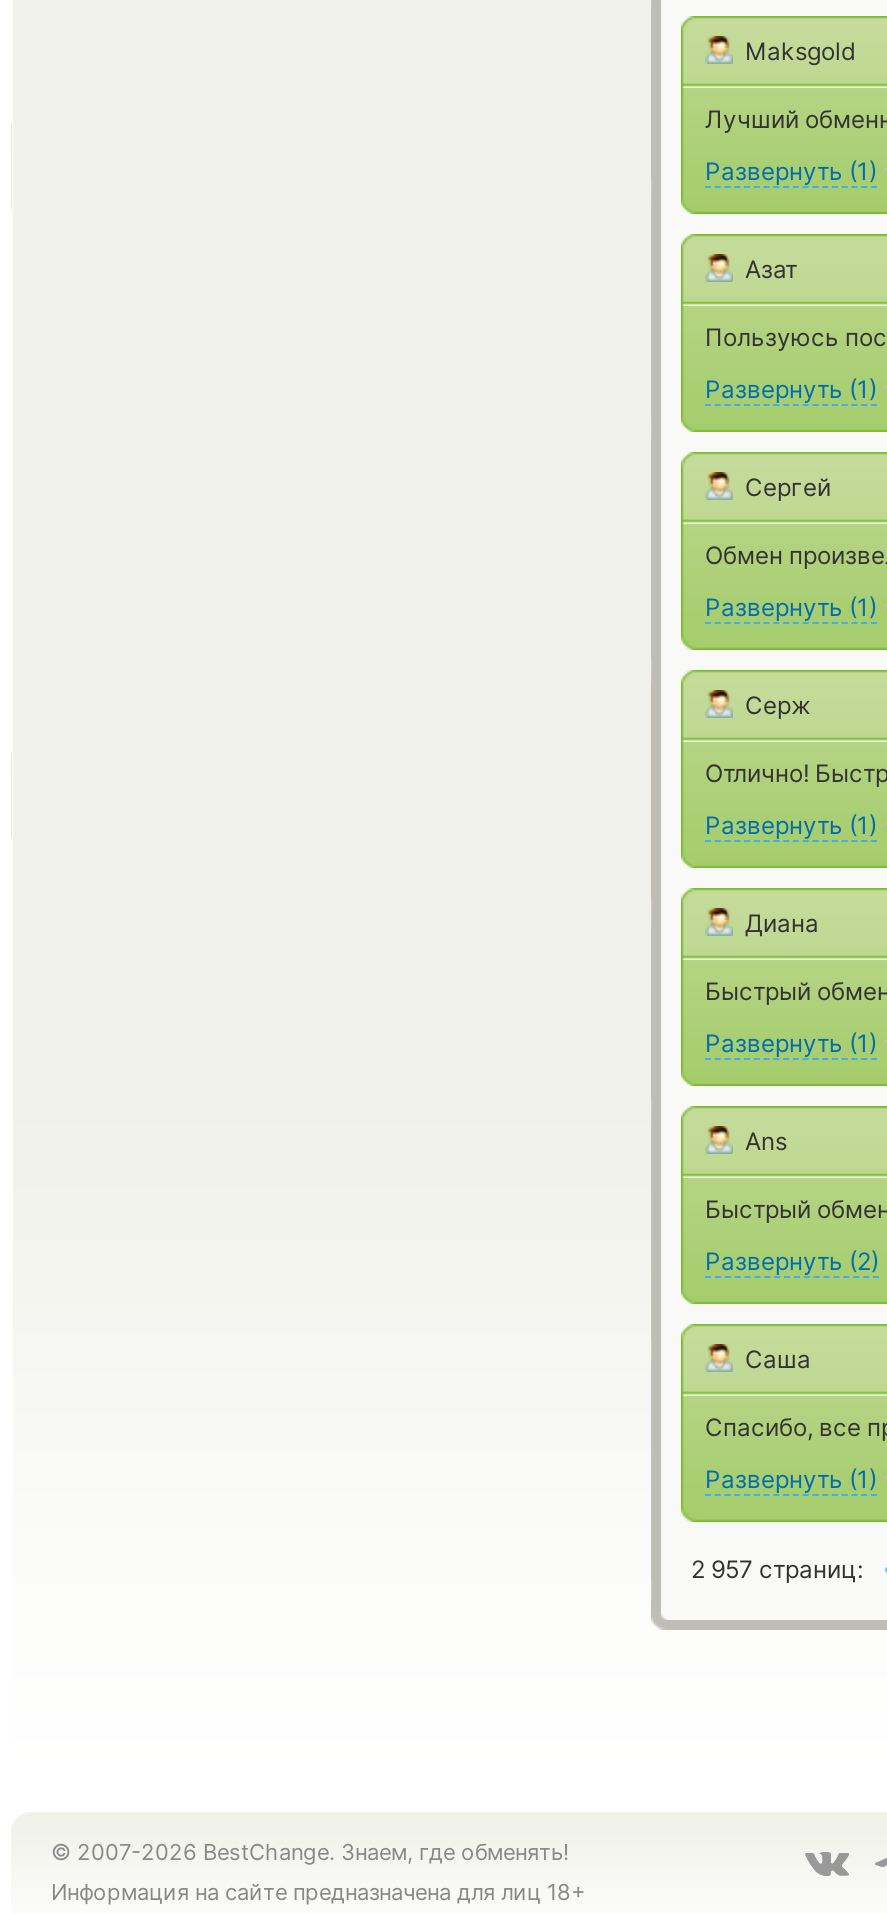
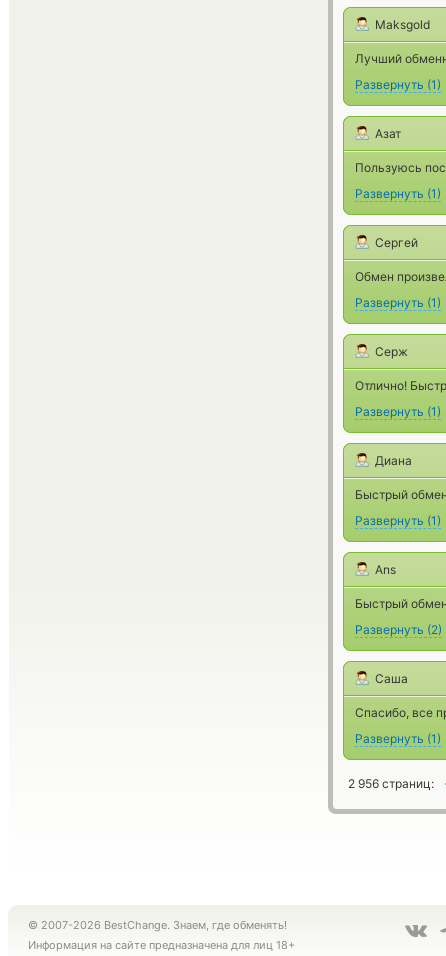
[691,1553,869,1583] 2 957 страниц: -> [348,776,437,791] 2 956 страниц:

